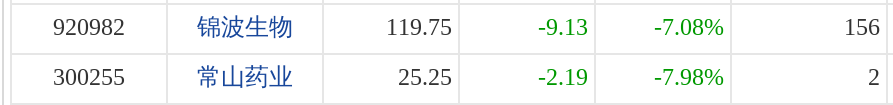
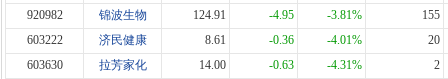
[53,13,880,91] 119.75 | -9.13 | -7.08% | 156 | 300255 | 常山药业 | 25.25 | -2.19 | -7.98% -> [26,8,440,72] 124.91 | -4.95 | -3.81% | 155 | 603222 | 济民健康 | 8.61 | -0.36 | -4.01% | 20 | 603630 | 拉芳家化 | 14.00 | -0.63 | -4.31%

